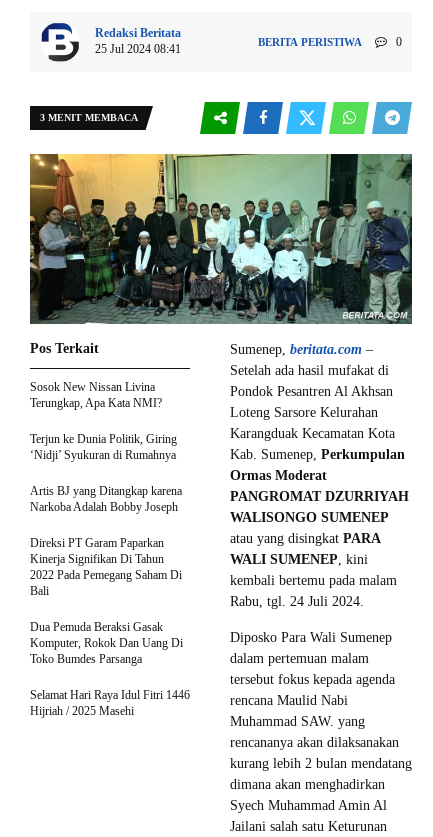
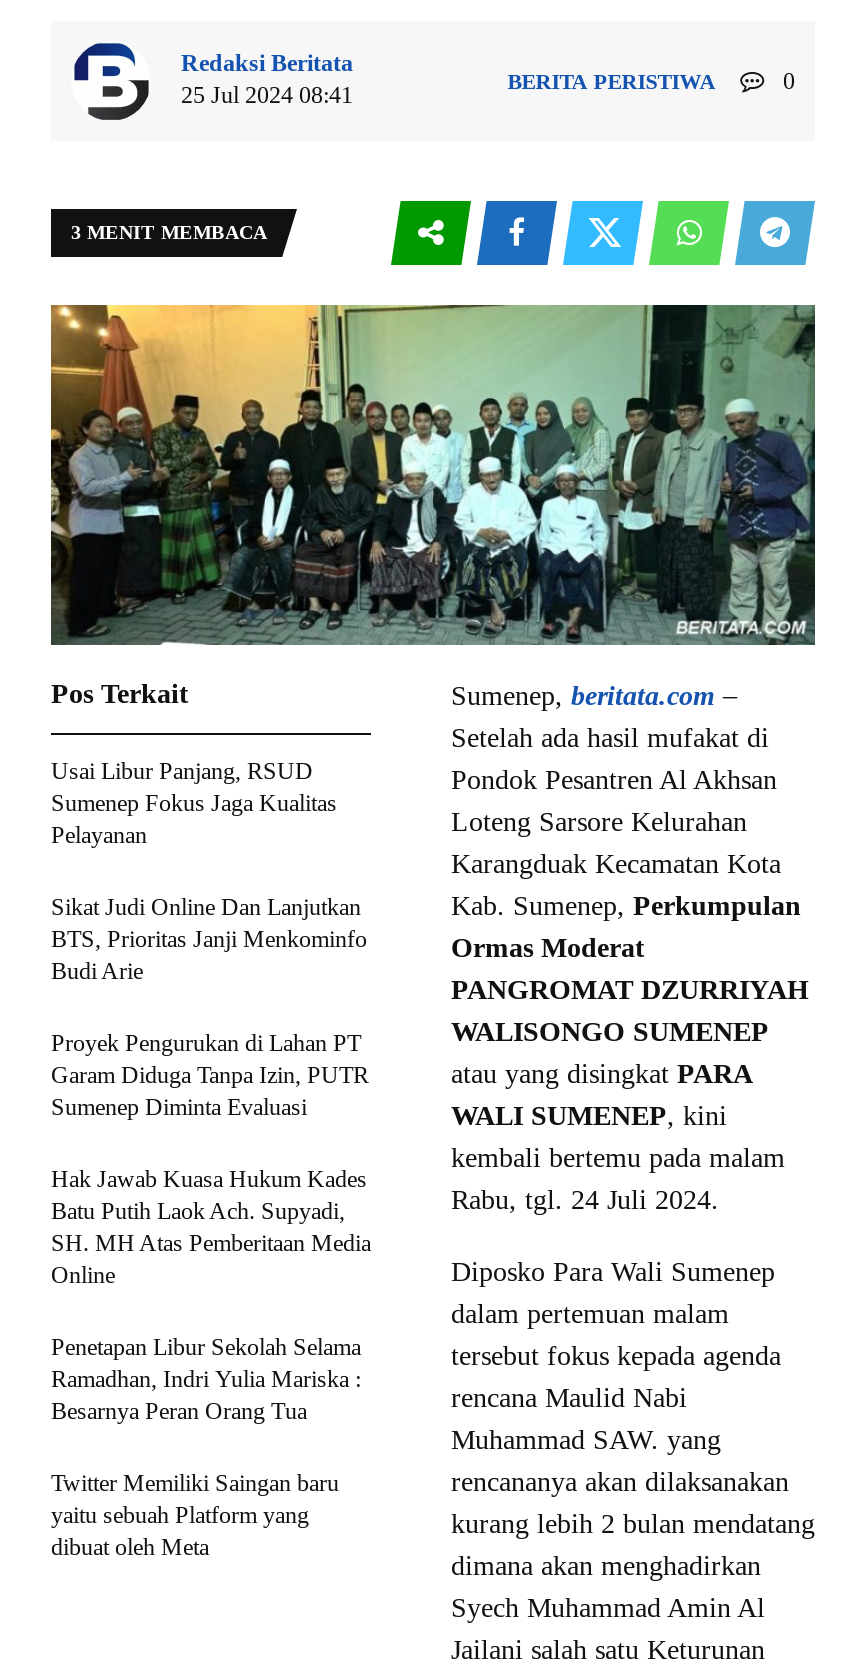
[30,380,162,410] Sosok New Nissan Livina | Terungkap, Apa Kata NMI? -> [51,756,337,848] Usai Libur Panjang, RSUD | Sumenep Fokus Jaga Kualitas | Pelayanan
[30,432,177,462] Terjun ke Dunia Politik, Giring | ‘Nidji’ Syukuran di Rumahnya -> [51,892,367,984] Sikat Judi Online Dan Lanjutkan | BTS, Prioritas Janji Menkominfo | Budi Arie
[30,484,182,514] Artis BJ yang Ditangkap karena | Narkoba Adalah Bobby Joseph -> [51,1028,369,1120] Proyek Pengurukan di Lahan PT | Garam Diduga Tanpa Izin, PUTR | Sumenep Diminta Evaluasi
[30,536,182,598] Direksi PT Garam Paparkan | Kinerja Signifikan Di Tahun | 2022 Pada Pemegang Saham Di | Bali -> [51,1164,371,1288] Hak Jawab Kuasa Hukum Kades | Batu Putih Laok Ach. Supyadi, | SH. MH Atas Pemberitaan Media | Online
[30,620,183,666] Dua Pemuda Beraksi Gasak | Komputer, Rokok Dan Uang Di | Toko Bumdes Parsanga -> [51,1332,361,1424] Penetapan Libur Sekolah Selama | Ramadhan, Indri Yulia Mariska : | Besarnya Peran Orang Tua
[30,688,190,718] Selamat Hari Raya Idul Fitri 1446 | Hijriah / 2025 Masehi -> [51,1468,339,1560] Twitter Memiliki Saingan baru | yaitu sebuah Platform yang | dibuat oleh Meta

